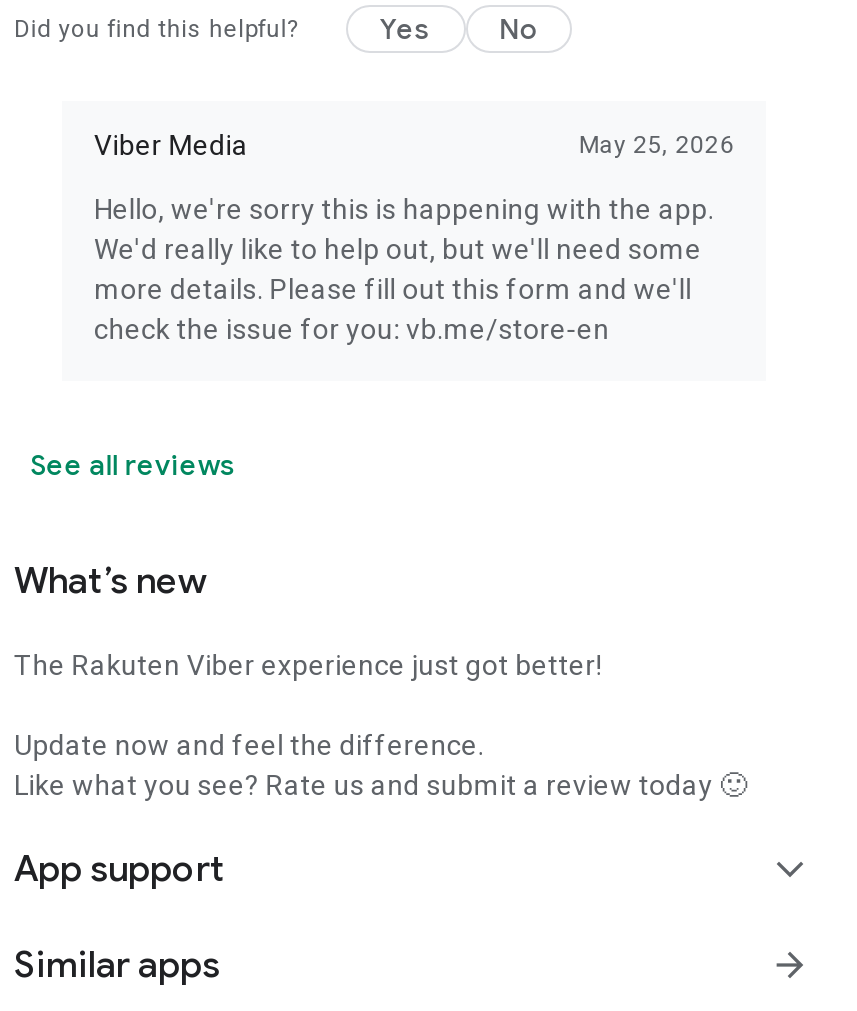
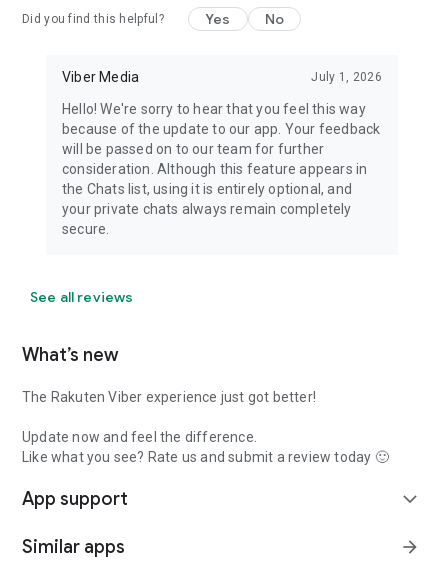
[579,131,734,159] May 25, 2026 -> [311,70,382,84] July 1, 2026
[94,193,714,345] Hello, we're sorry this is happening with the app. | We'd really like to help out, but we'll need some | more details. Please fill out this form and we'll | check the issue for you: vb.me/store-en -> [62,101,380,237] Hello! We're sorry to hear that you feel this way | because of the update to our app. Your feedback | will be passed on to our team for further | consideration. Although this feature appears in | the Chats list, using it is entirely optional, and | your private chats always remain completely | secure.

